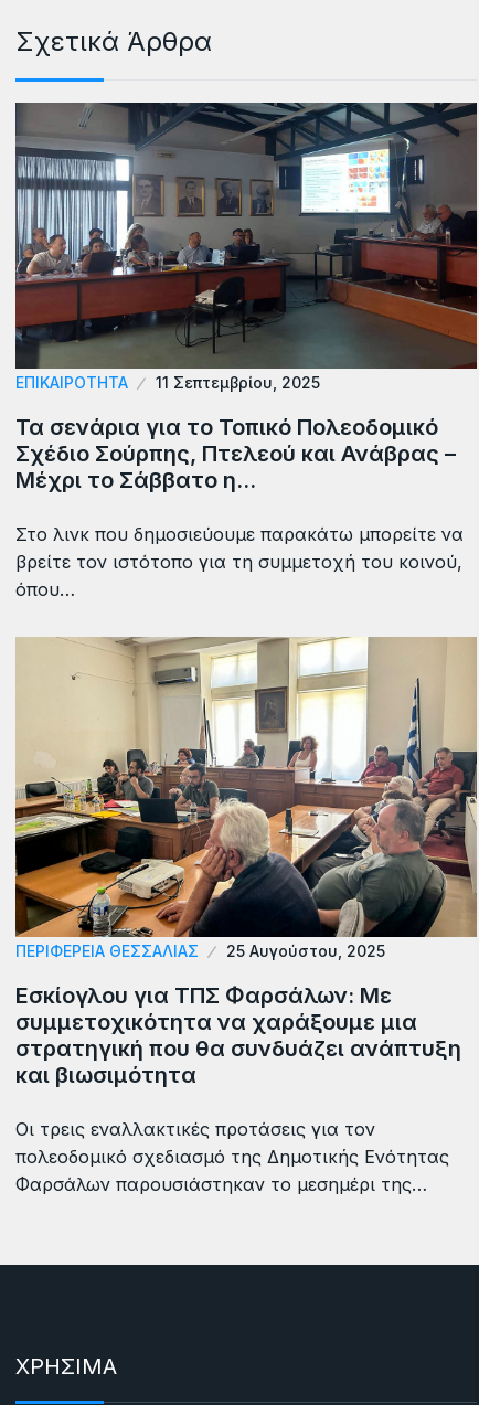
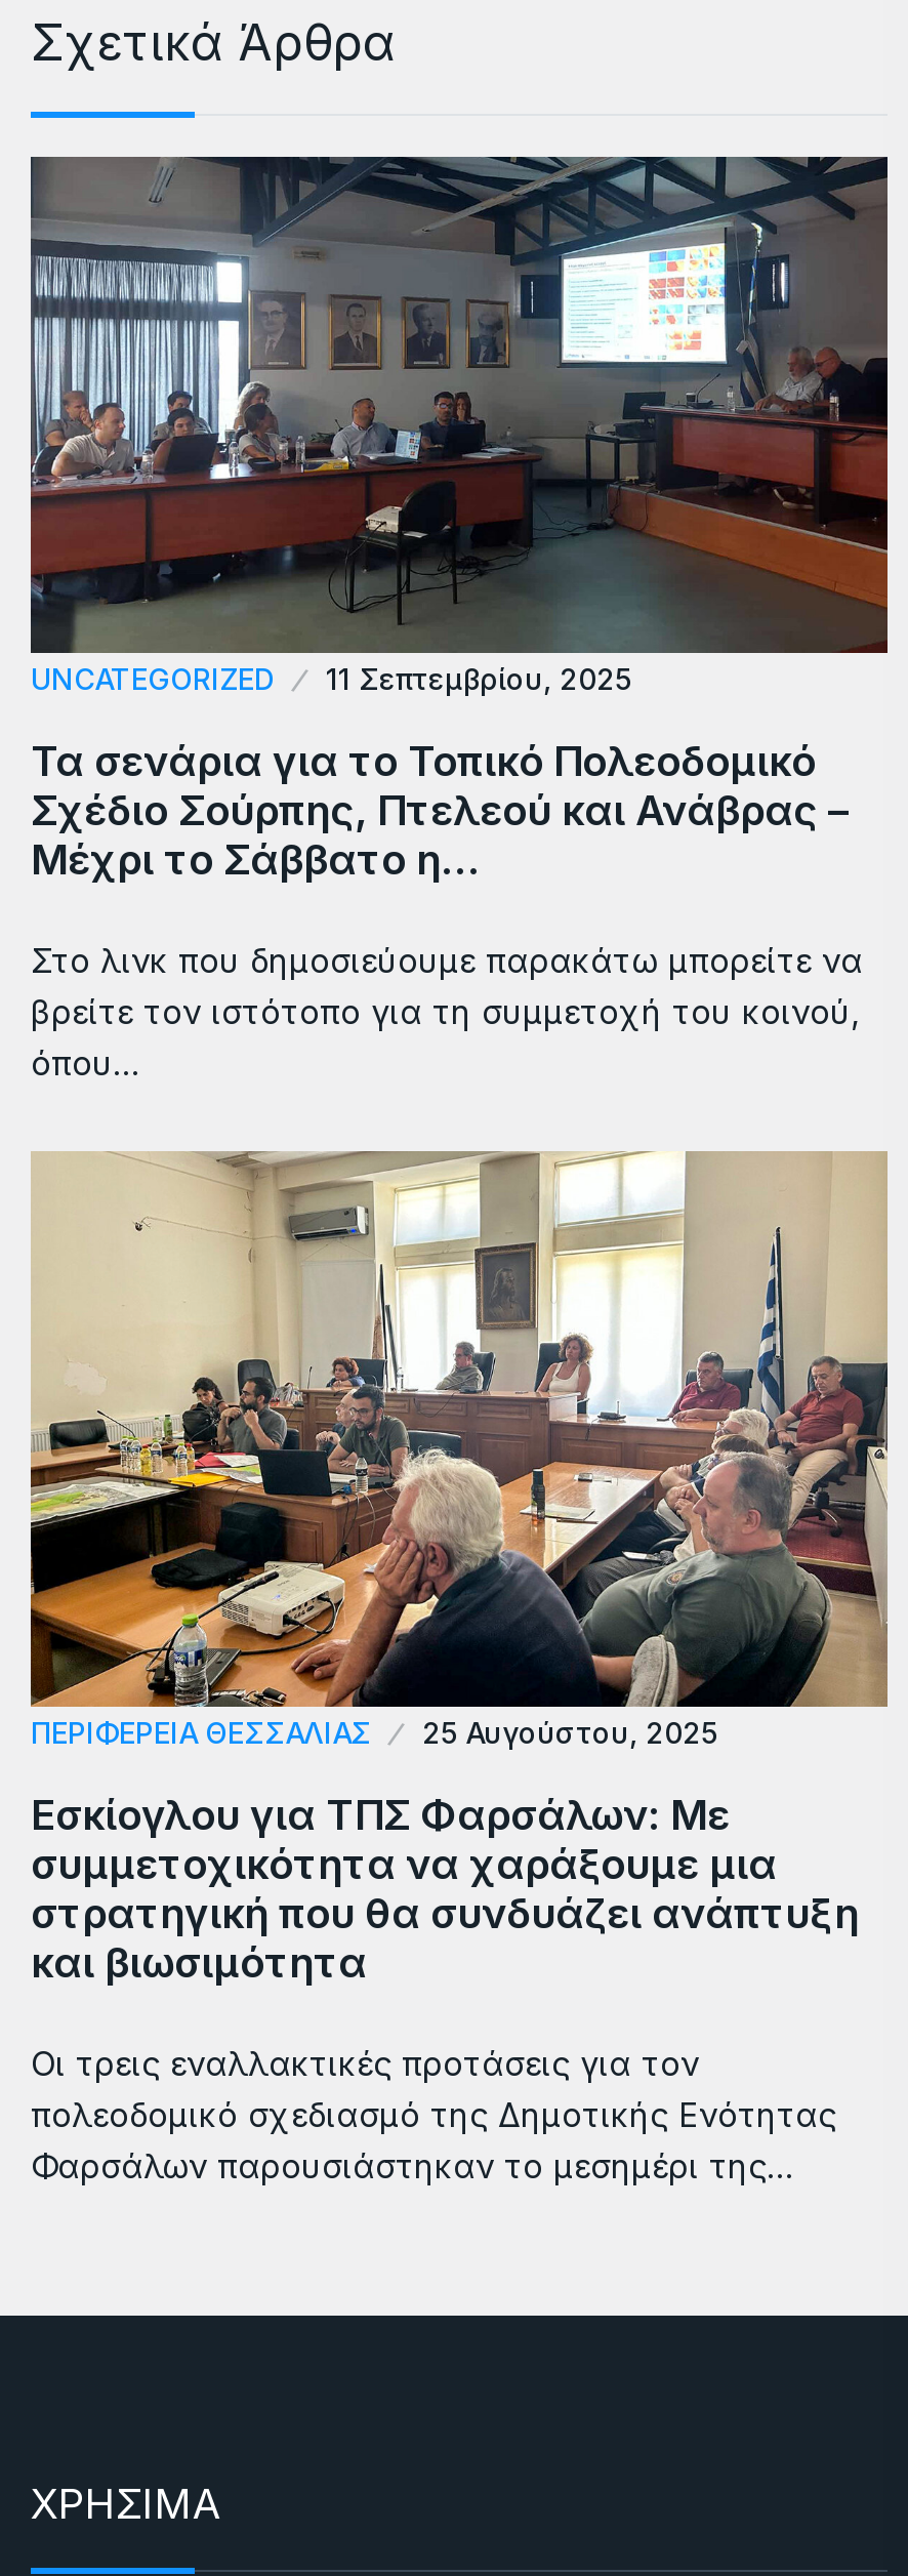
[15,373,128,392] ΕΠΙΚΑΙΡΟΤΗΤΑ -> [31,660,275,695] UNCATEGORIZED

